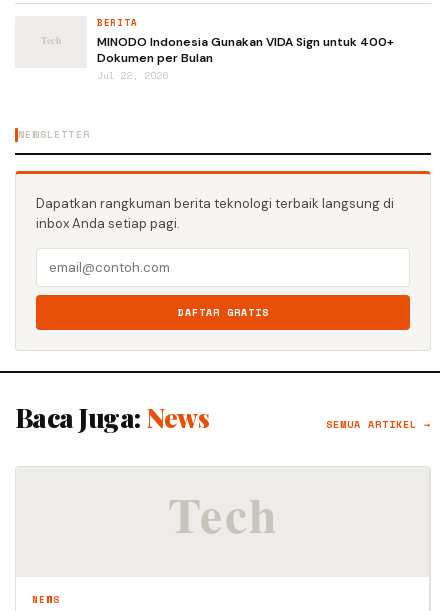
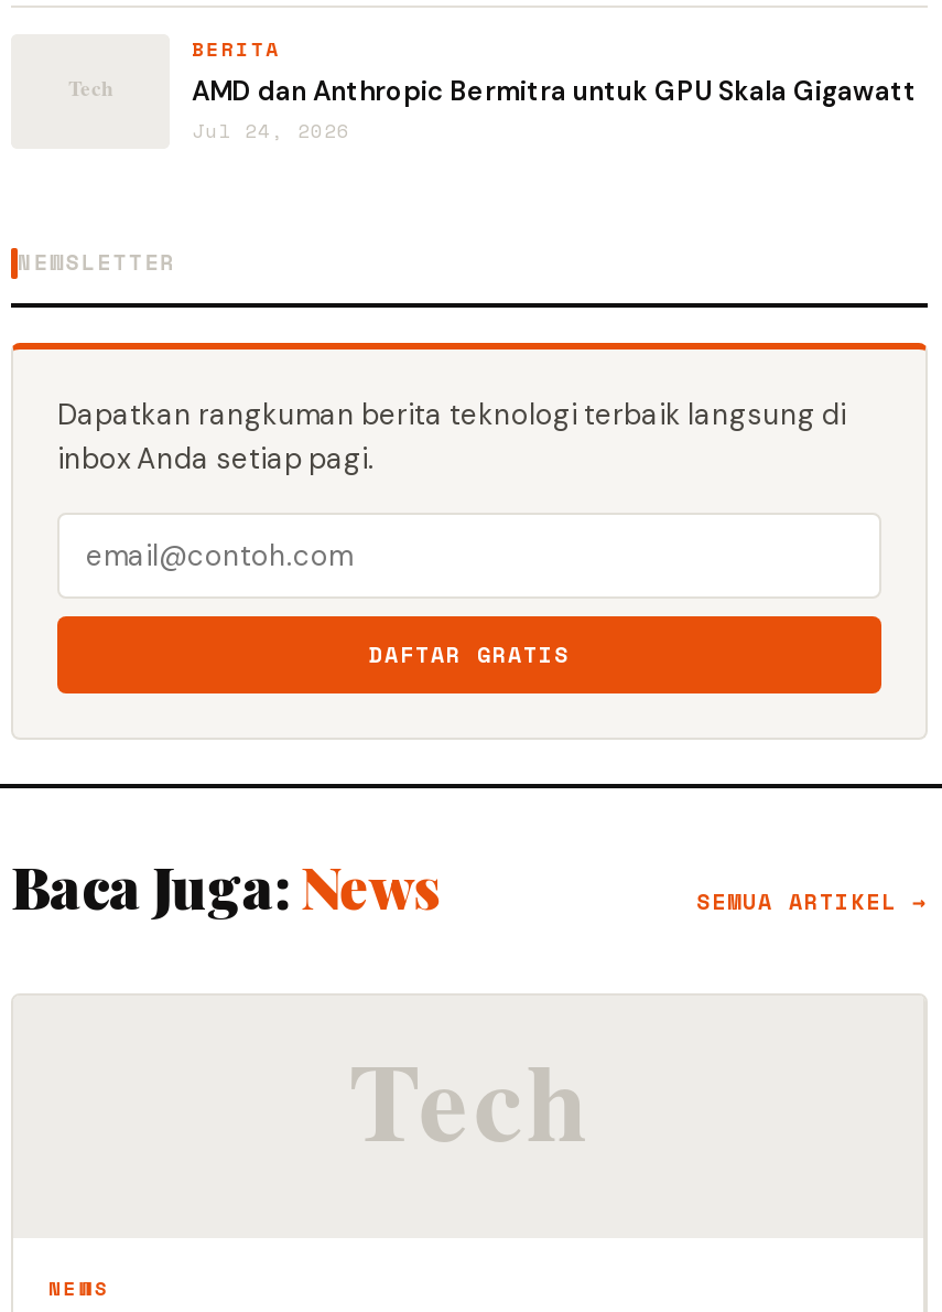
[97,34,394,82] MINODO Indonesia Gunakan VIDA Sign untuk 400+ | Dokumen per Bulan | Jul 22, 2026 -> [192,74,917,144] AMD dan Anthropic Bermitra untuk GPU Skala Gigawatt | Jul 24, 2026

